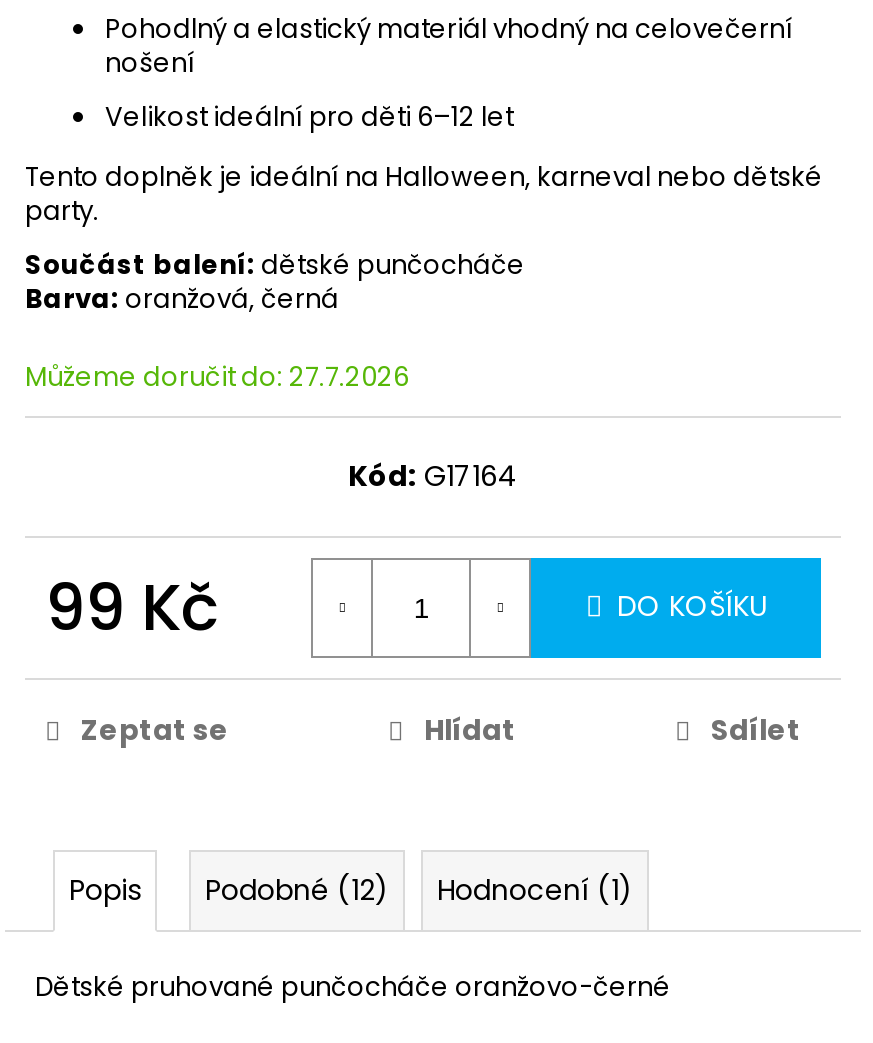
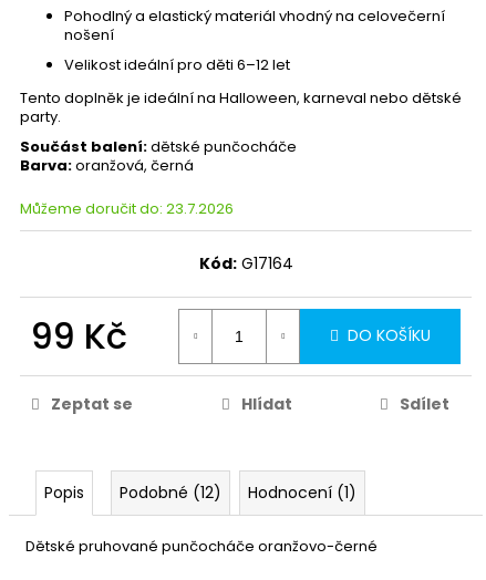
[25,358,409,396] Můžeme doručit do: 27.7.2026 -> [20,198,234,219] Můžeme doručit do: 23.7.2026

